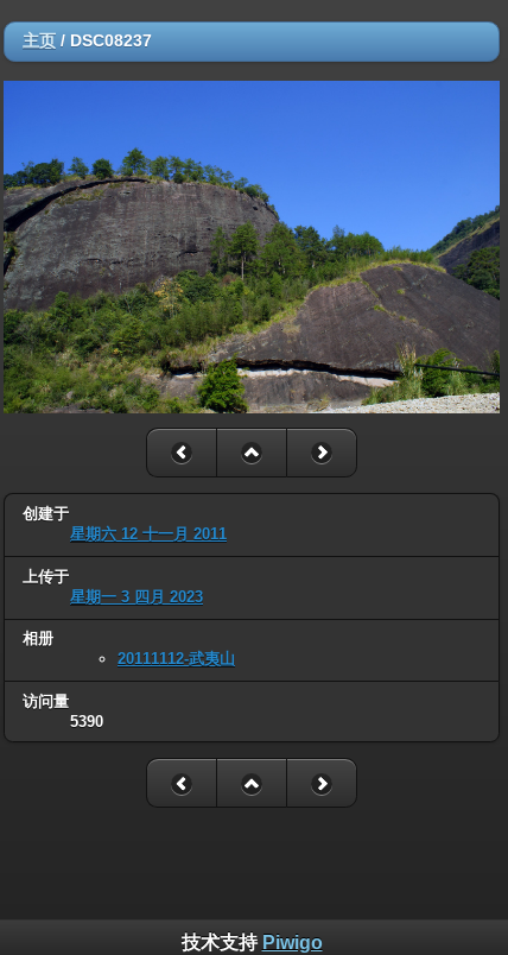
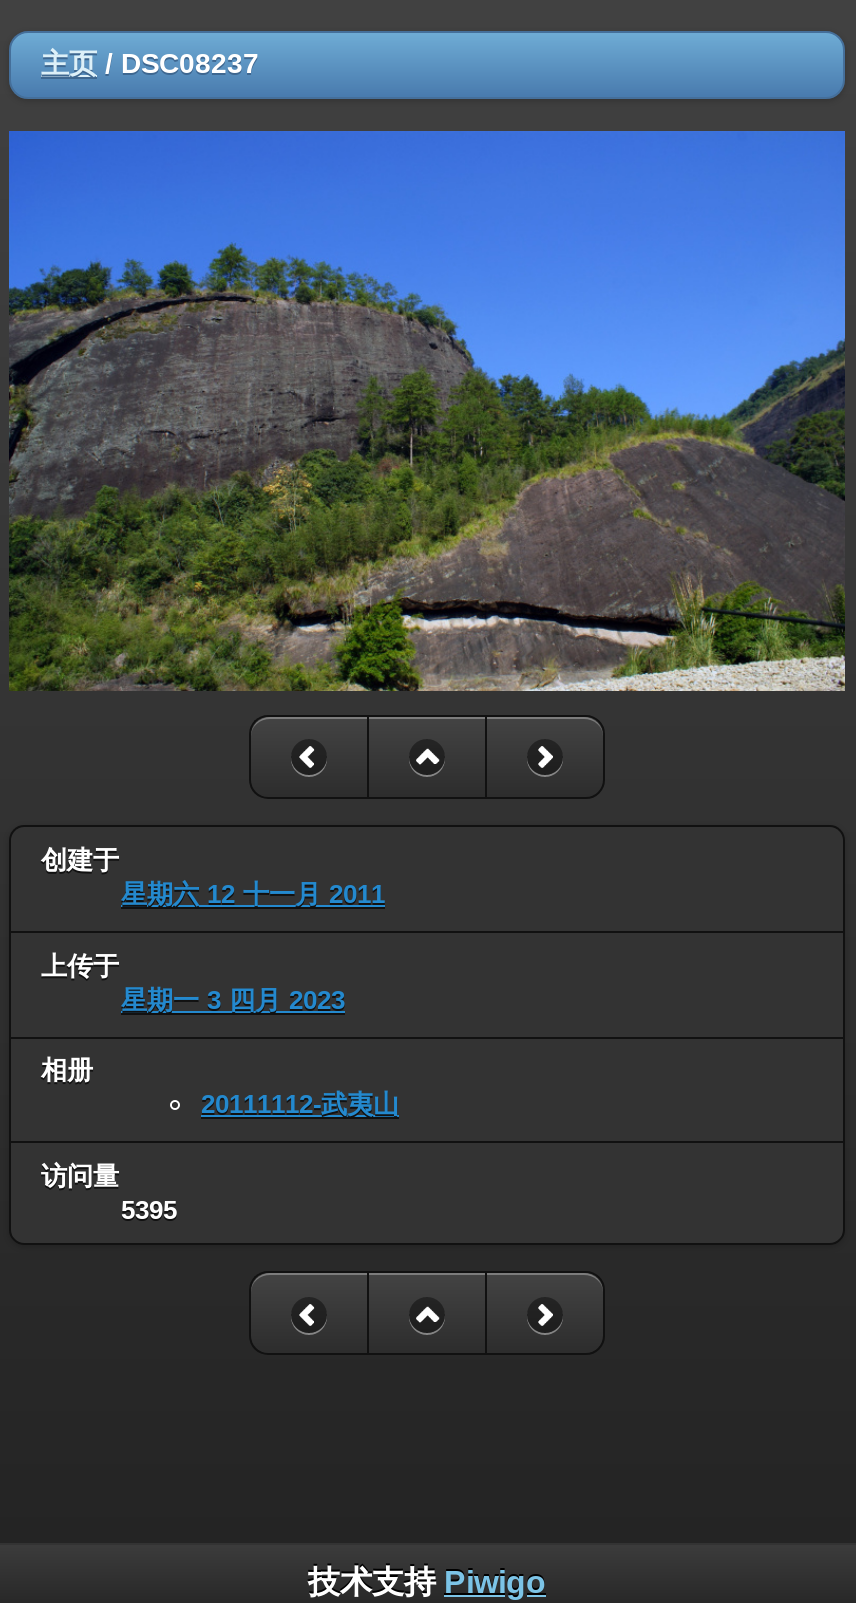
[70,713,103,731] 5390 -> [121,1196,177,1226] 5395

